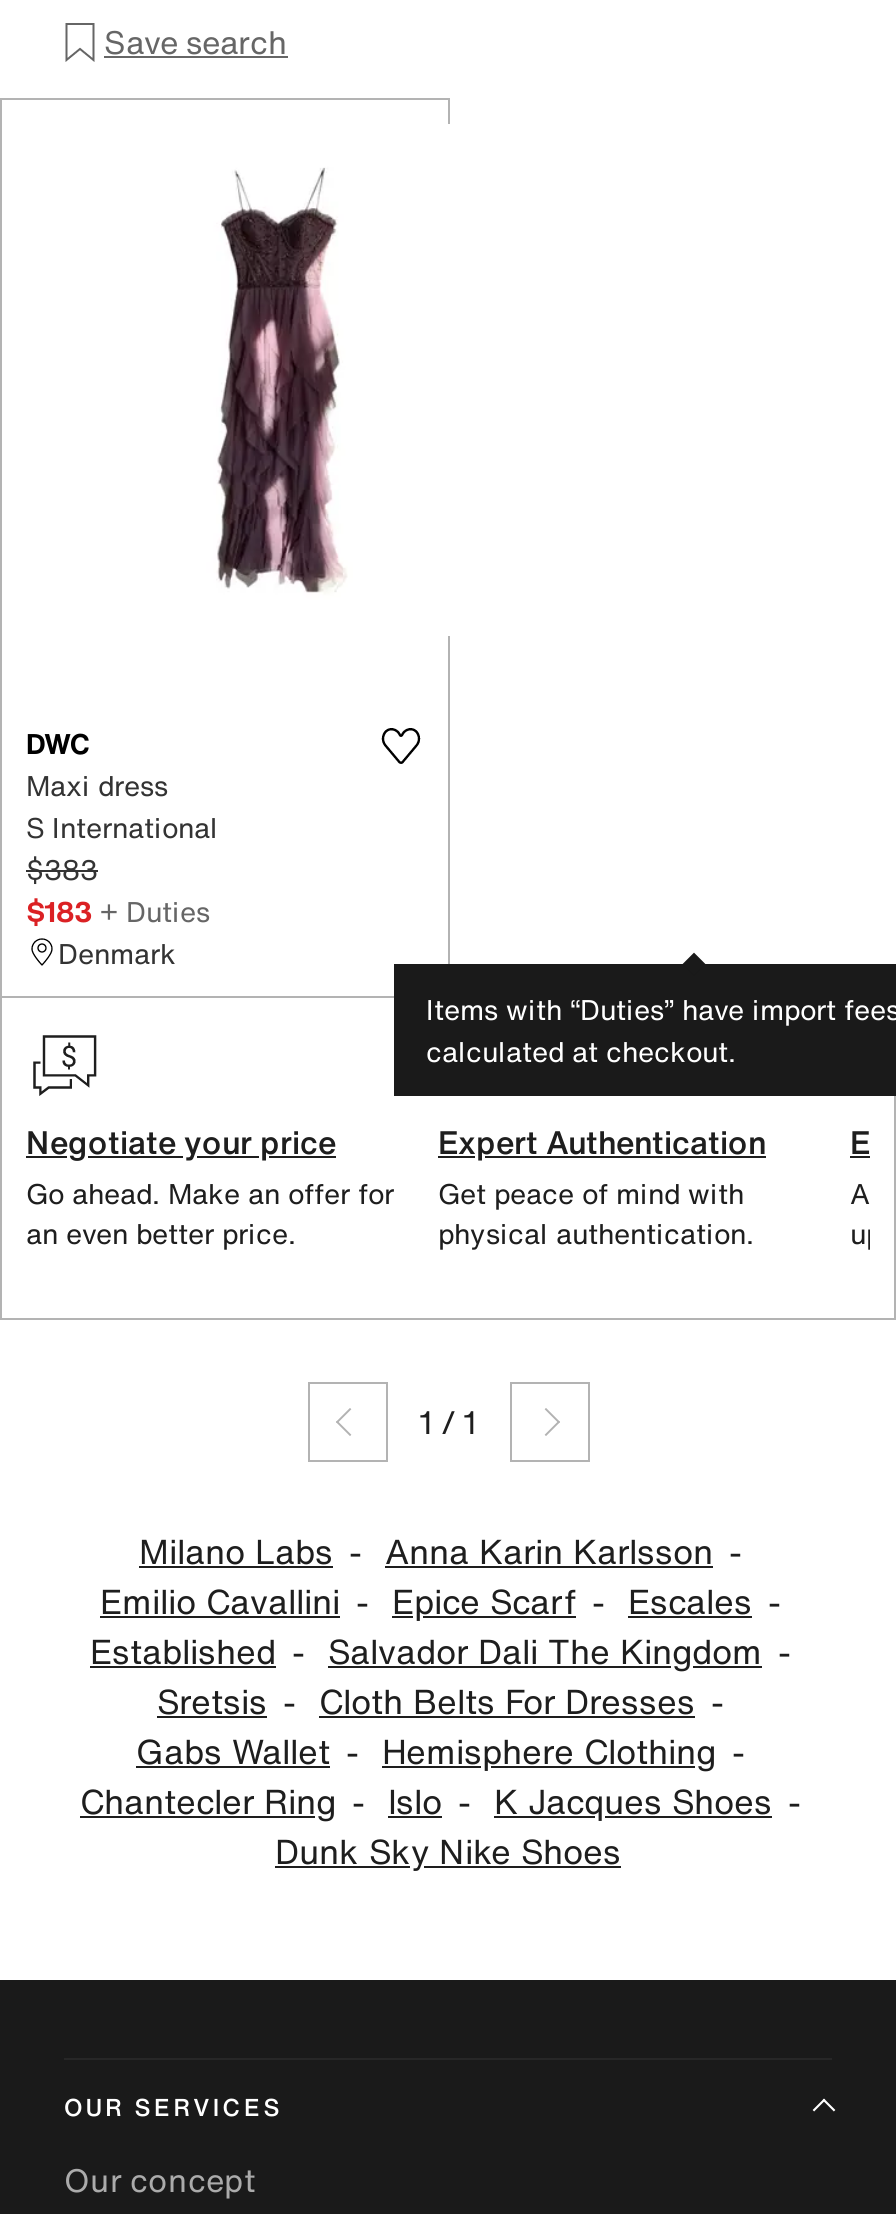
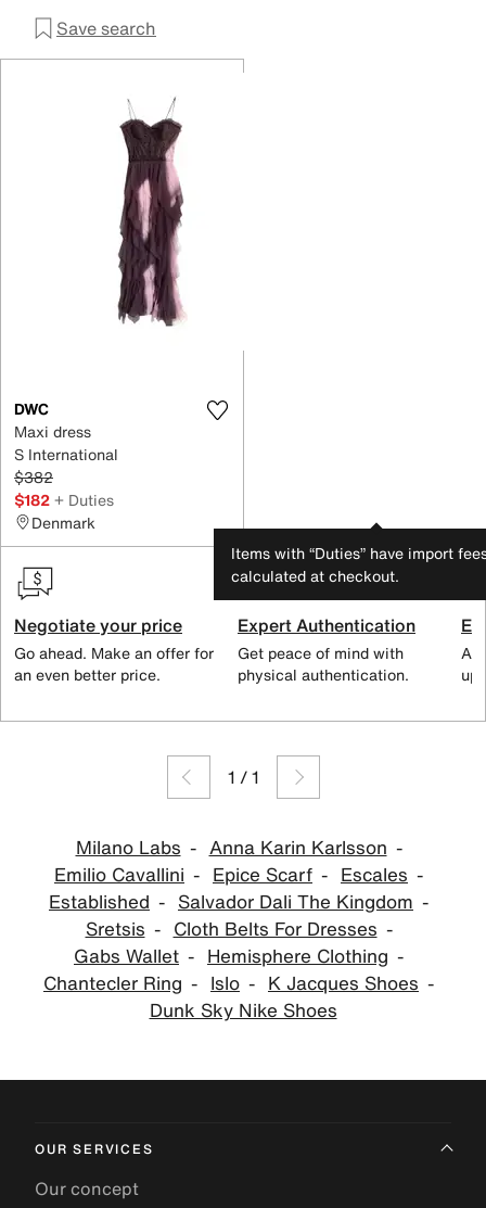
[26,847,98,889] $383 -> [14,465,53,488] $382
[26,889,210,931] $183 + Duties -> [14,488,114,511] $182 + Duties

